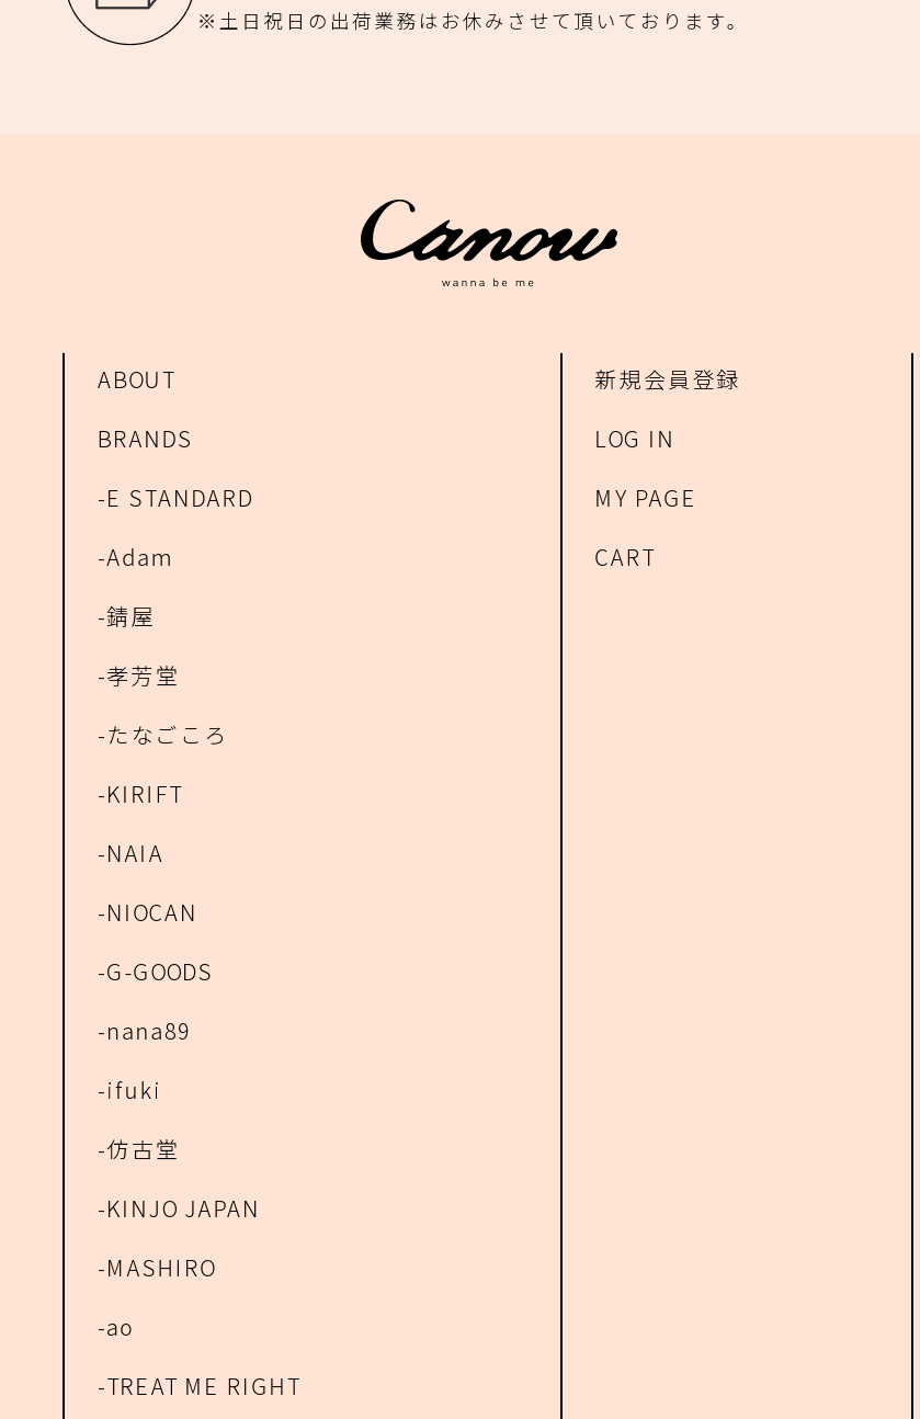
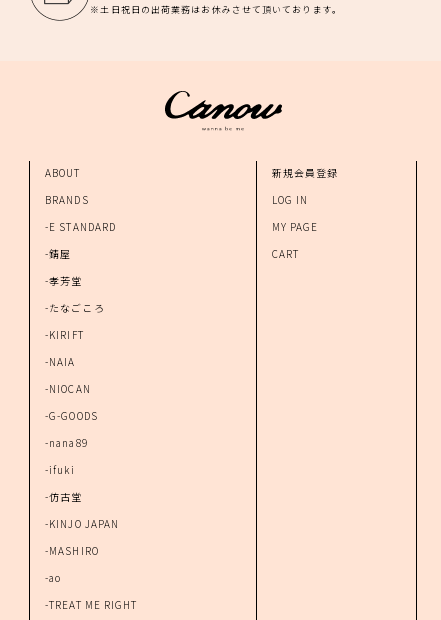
[98,540,173,573] -Adam -> none

